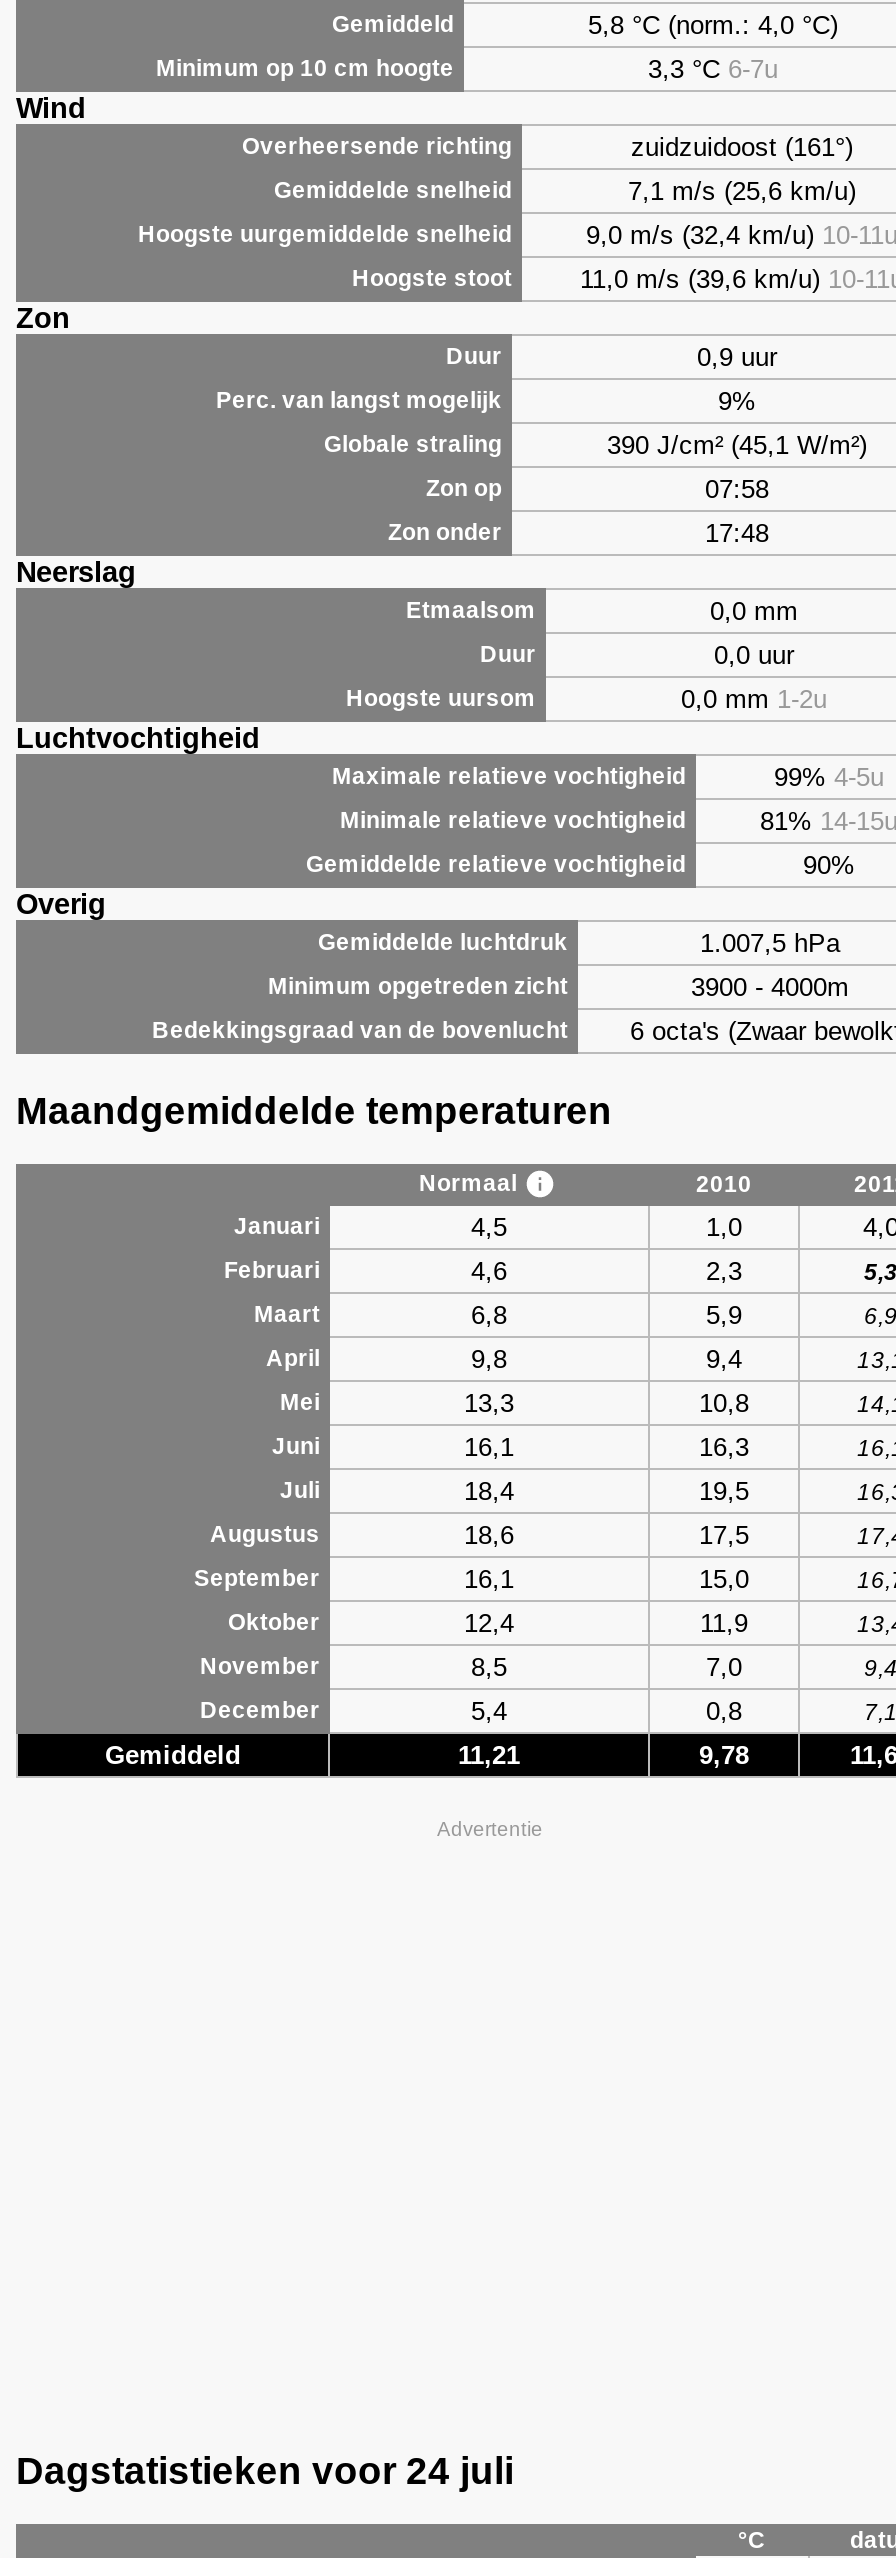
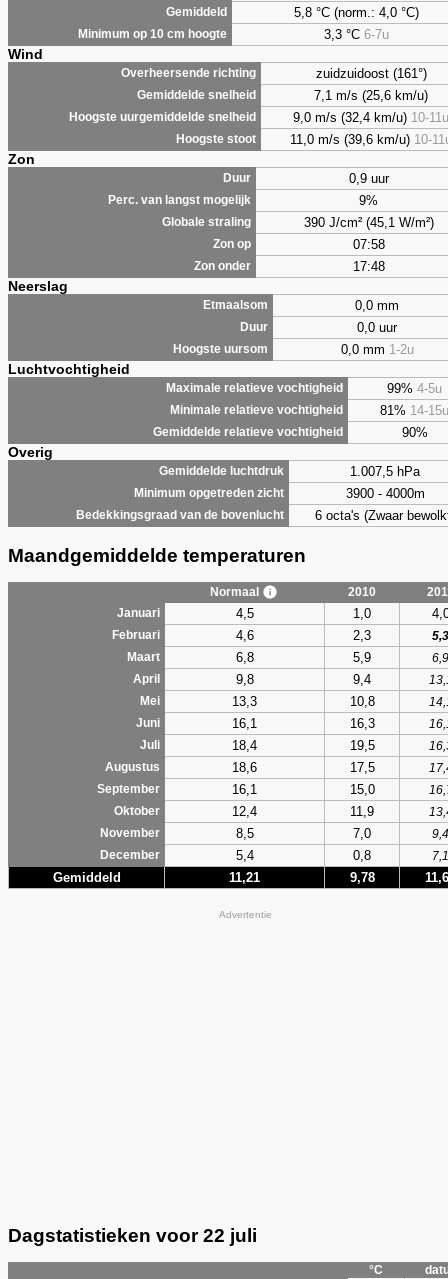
[16,2449,514,2491] Dagstatistieken voor 24 juli -> [8,1225,257,1246] Dagstatistieken voor 22 juli

